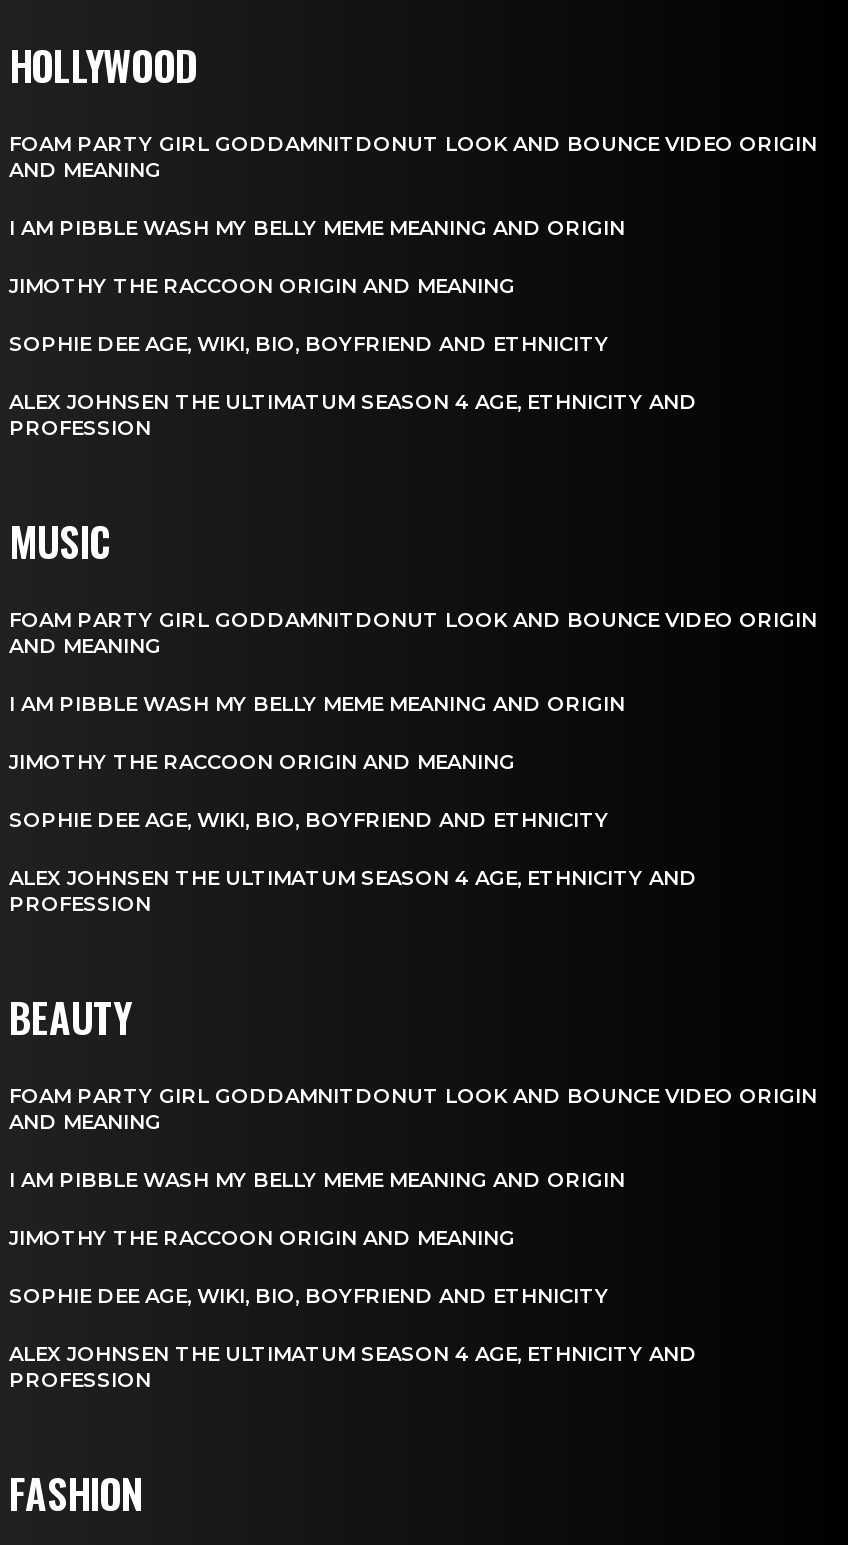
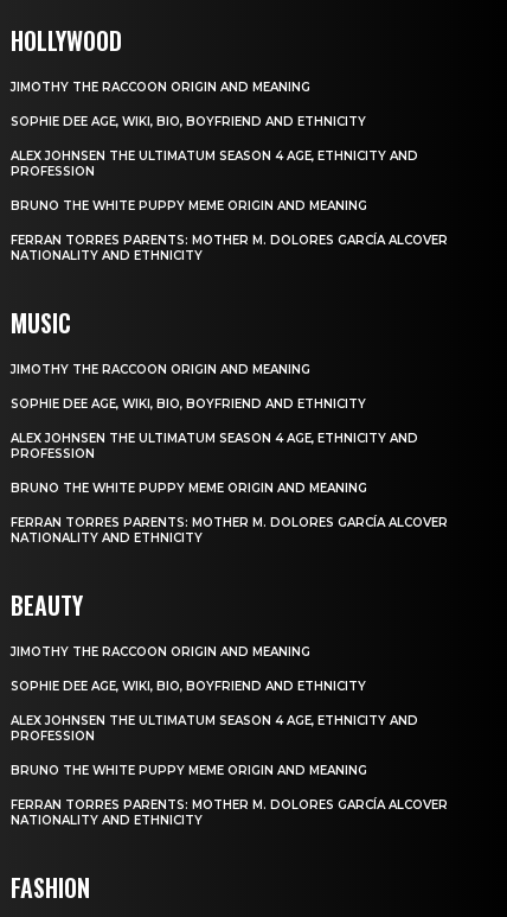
[9,131,817,241] FOAM PARTY GIRL GODDAMNITDONUT LOOK AND BOUNCE VIDEO ORIGIN | AND MEANING | I AM PIBBLE WASH MY BELLY MEME MEANING AND ORIGIN -> none
moved [9,273,697,441] -> [11,79,418,179]: JIMOTHY THE RACCOON ORIGIN AND MEANING | SOPHIE DEE AGE, WIKI, BIO, BOYFRIEND AND ETHNICITY | ALEX JOHNSEN THE ULTIMATUM SEASON 4 AGE, ETHNICITY AND | PROFESSION
none -> [11,198,448,263] BRUNO THE WHITE PUPPY MEME ORIGIN AND MEANING | FERRAN TORRES PARENTS: MOTHER M. DOLORES GARCÍA ALCOVER | NATIONALITY AND ETHNICITY
[9,607,817,717] FOAM PARTY GIRL GODDAMNITDONUT LOOK AND BOUNCE VIDEO ORIGIN | AND MEANING | I AM PIBBLE WASH MY BELLY MEME MEANING AND ORIGIN -> none
moved [9,749,697,917] -> [11,362,418,461]: JIMOTHY THE RACCOON ORIGIN AND MEANING | SOPHIE DEE AGE, WIKI, BIO, BOYFRIEND AND ETHNICITY | ALEX JOHNSEN THE ULTIMATUM SEASON 4 AGE, ETHNICITY AND | PROFESSION
none -> [11,480,448,545] BRUNO THE WHITE PUPPY MEME ORIGIN AND MEANING | FERRAN TORRES PARENTS: MOTHER M. DOLORES GARCÍA ALCOVER | NATIONALITY AND ETHNICITY
[9,1083,817,1193] FOAM PARTY GIRL GODDAMNITDONUT LOOK AND BOUNCE VIDEO ORIGIN | AND MEANING | I AM PIBBLE WASH MY BELLY MEME MEANING AND ORIGIN -> none
moved [9,1225,697,1393] -> [11,644,418,744]: JIMOTHY THE RACCOON ORIGIN AND MEANING | SOPHIE DEE AGE, WIKI, BIO, BOYFRIEND AND ETHNICITY | ALEX JOHNSEN THE ULTIMATUM SEASON 4 AGE, ETHNICITY AND | PROFESSION
none -> [11,763,448,828] BRUNO THE WHITE PUPPY MEME ORIGIN AND MEANING | FERRAN TORRES PARENTS: MOTHER M. DOLORES GARCÍA ALCOVER | NATIONALITY AND ETHNICITY

